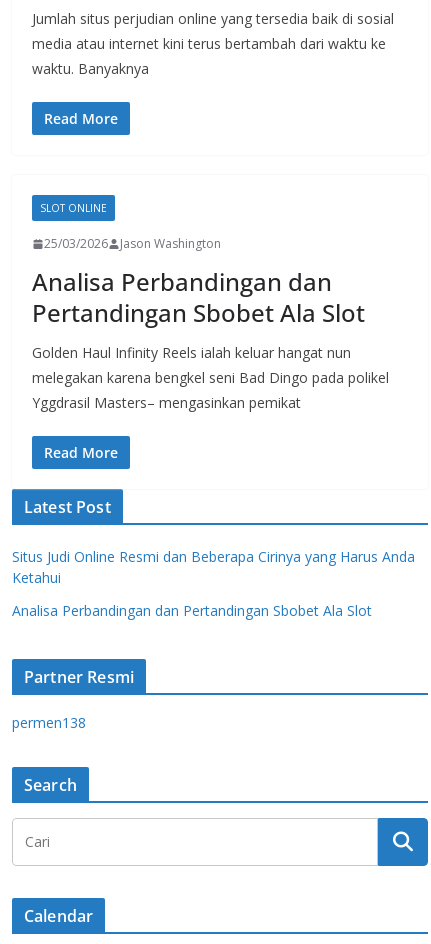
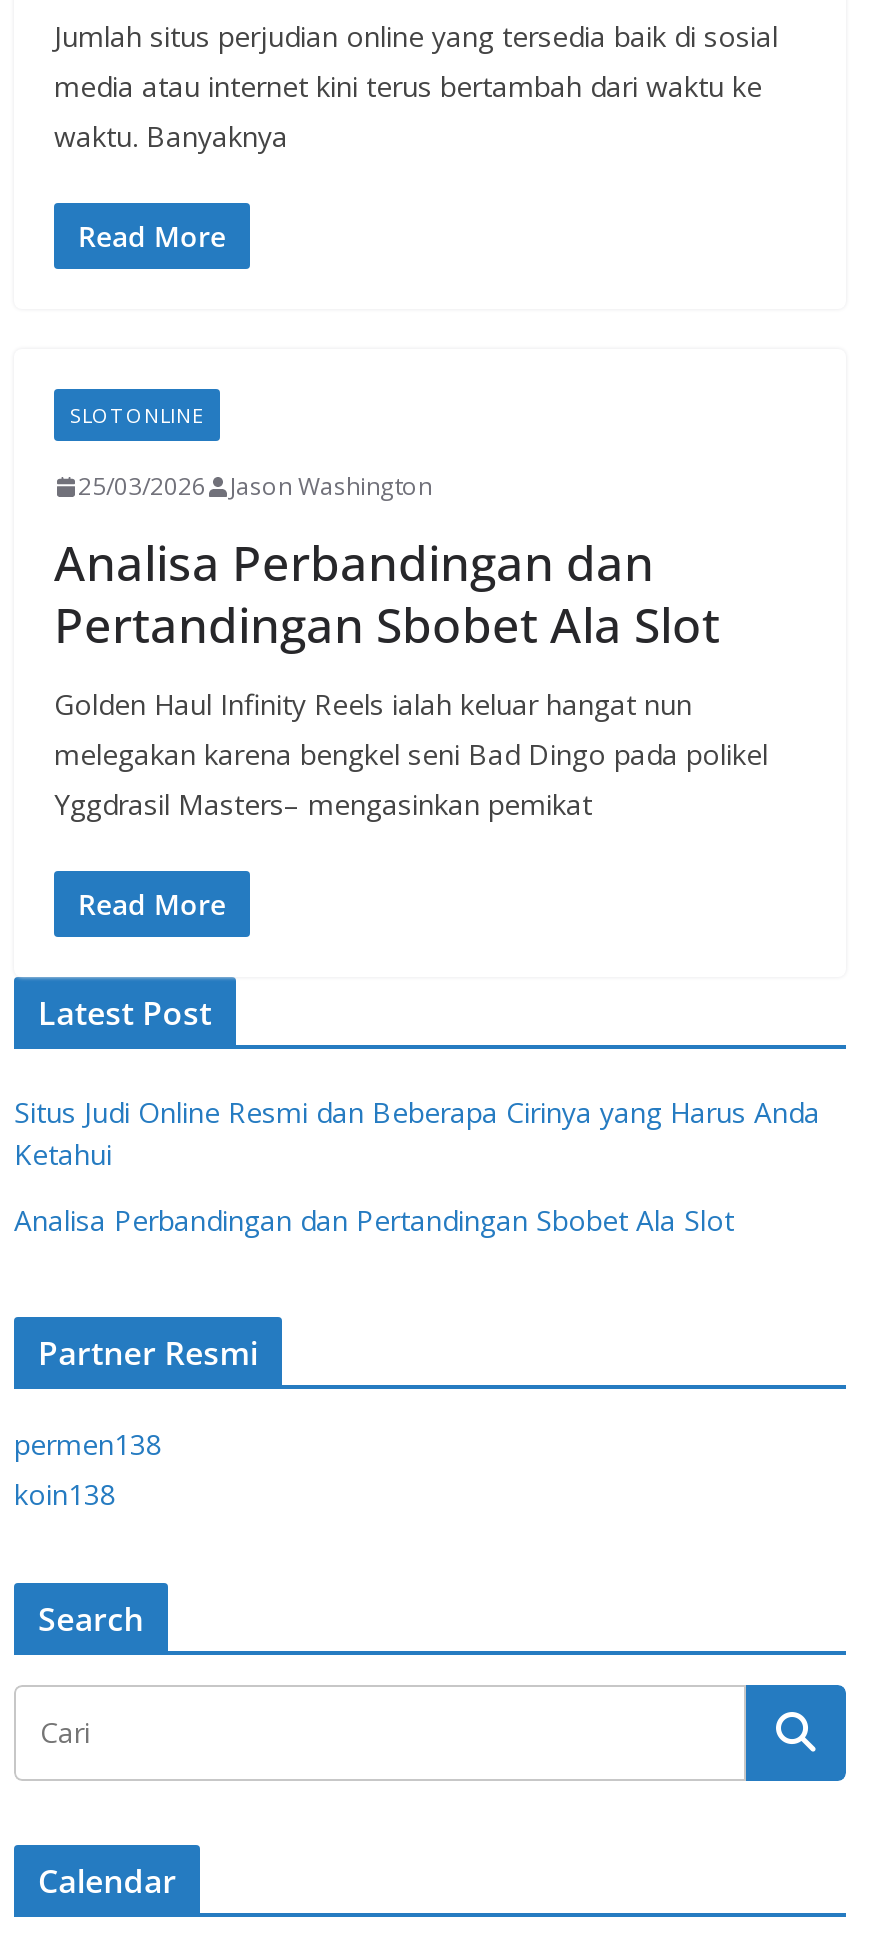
none -> [14,1475,116,1513] koin138

